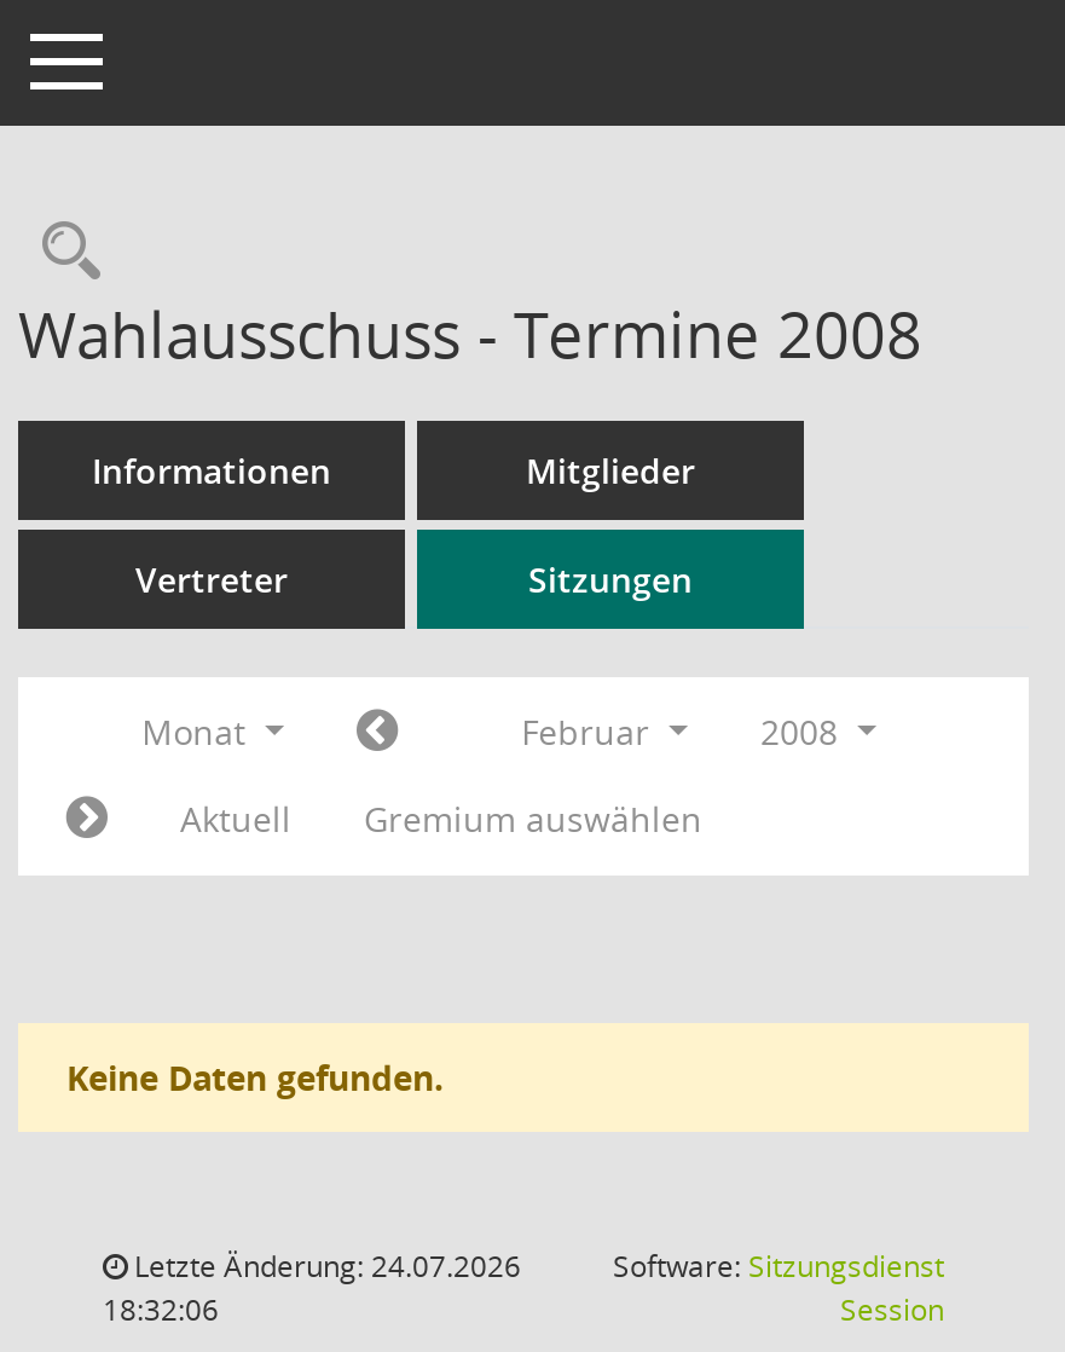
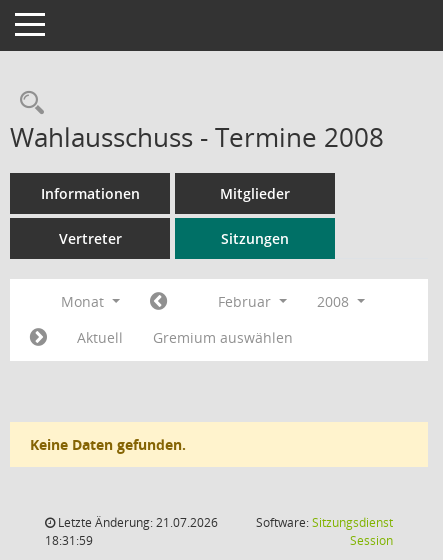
[127,1246,521,1287] Letzte Änderung: 24.07.2026 -> [55,514,218,531] Letzte Änderung: 21.07.2026
[103,1289,219,1330] 18:32:06 -> [45,532,93,549] 18:31:59

